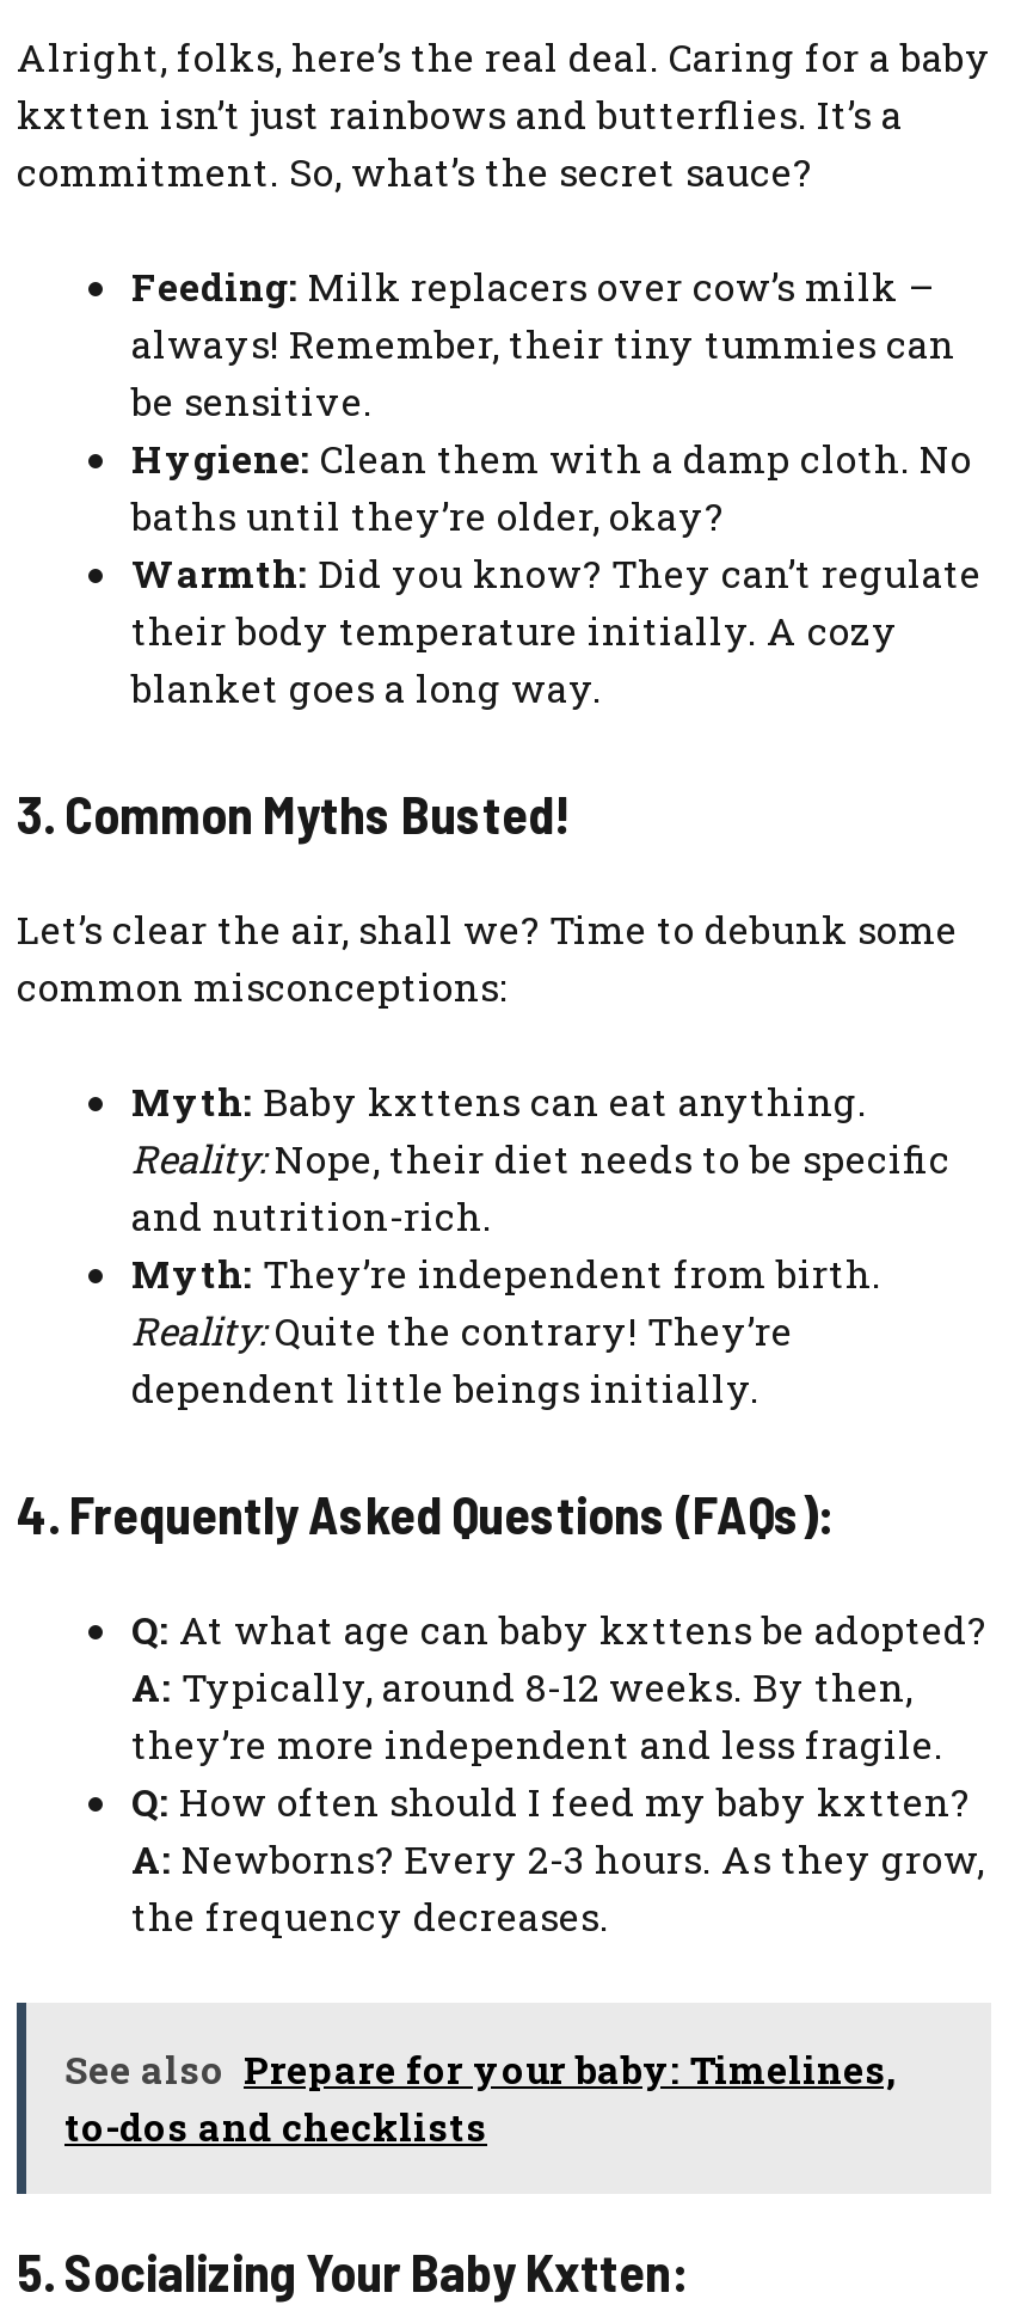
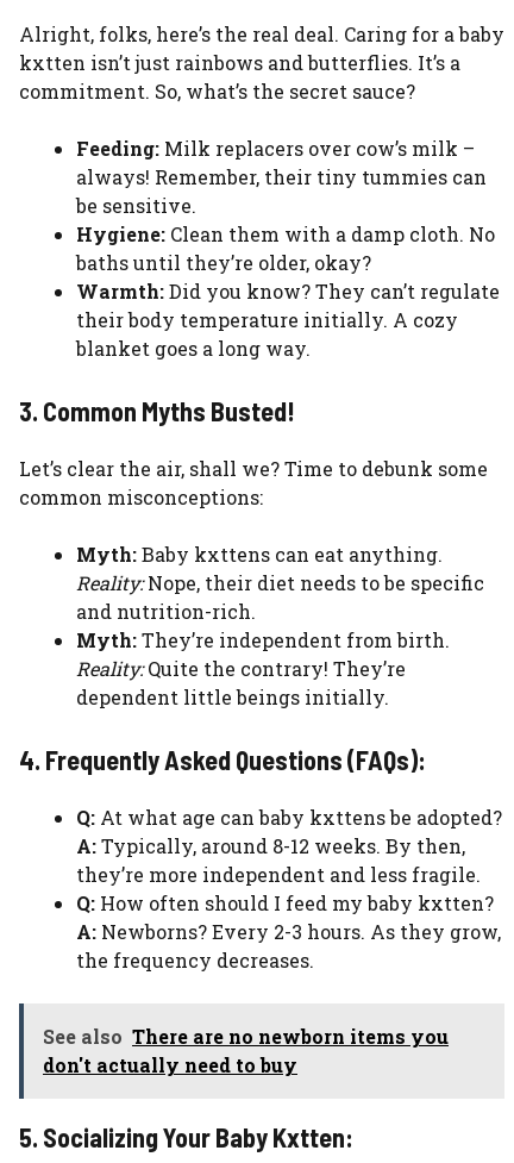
[64,2043,896,2151] See also Prepare for your baby: Timelines, | to-dos and checklists -> [43,1024,449,1077] See also There are no newborn items you | don't actually need to buy

